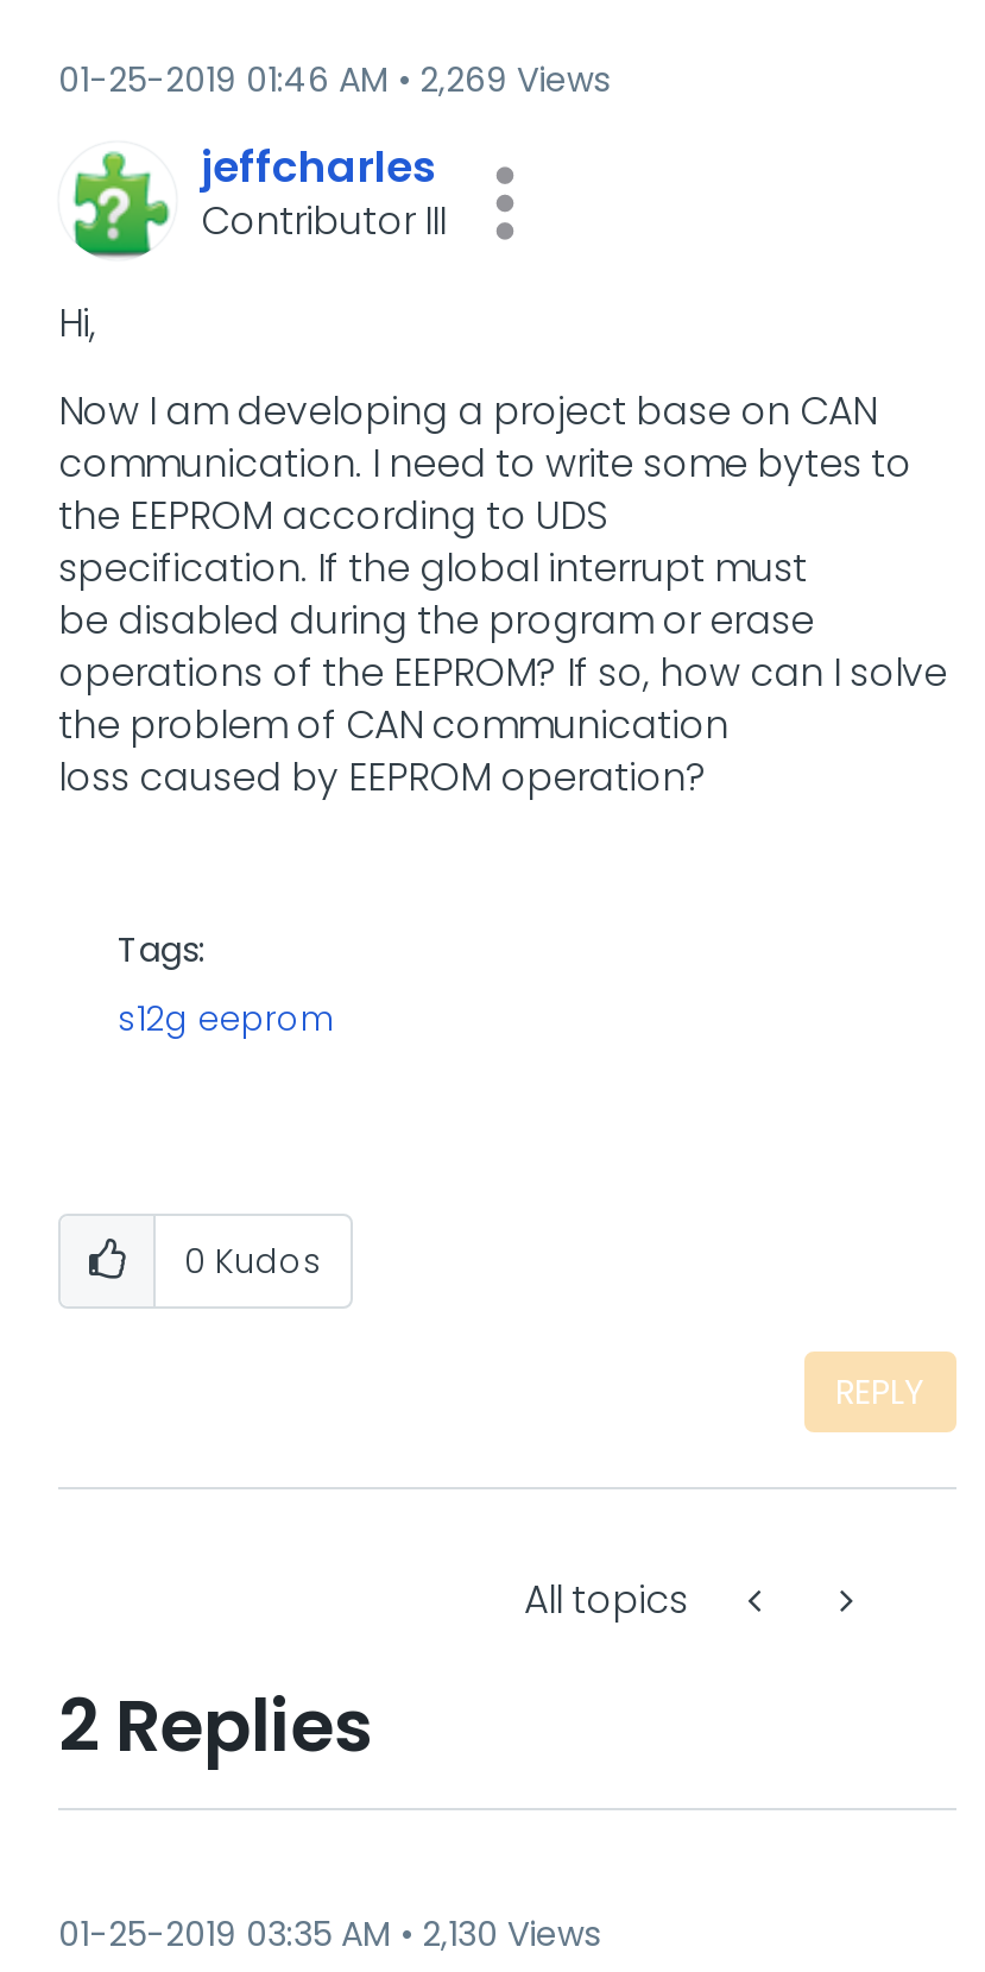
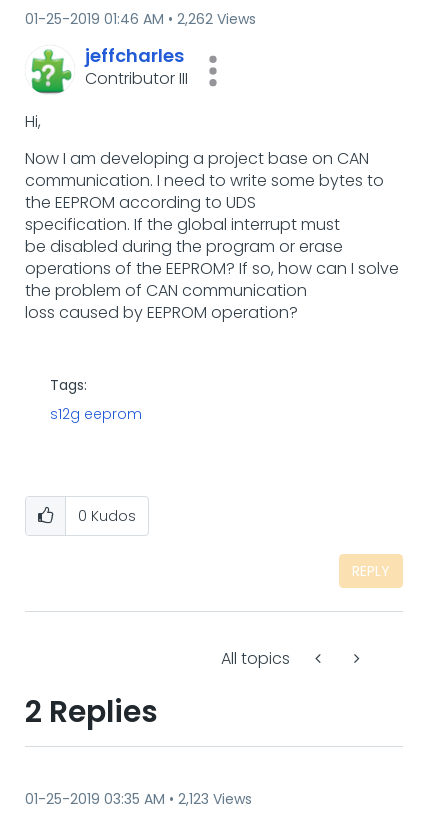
[58,56,610,103] 01-25-2019 01:46 AM 2,269 Views -> [25,9,256,29] 01-25-2019 01:46 AM 2,262 Views
[58,1910,600,1958] 01-25-2019 03:35 AM 2,130 Views -> [25,789,252,809] 01-25-2019 03:35 AM 2,123 Views

